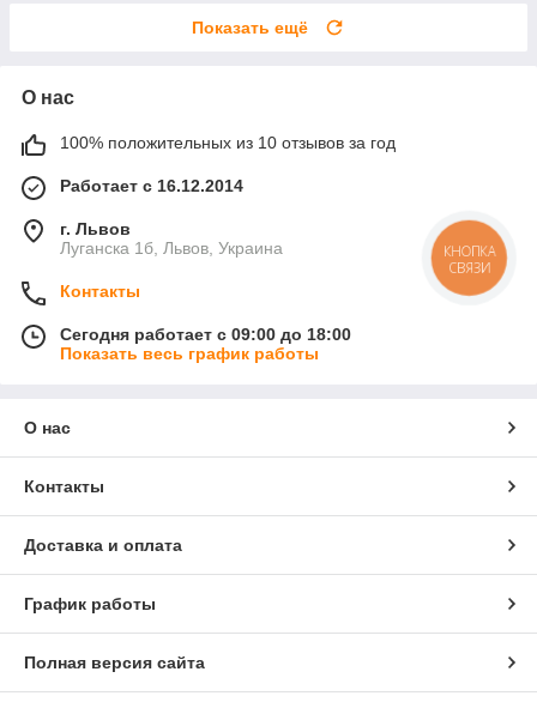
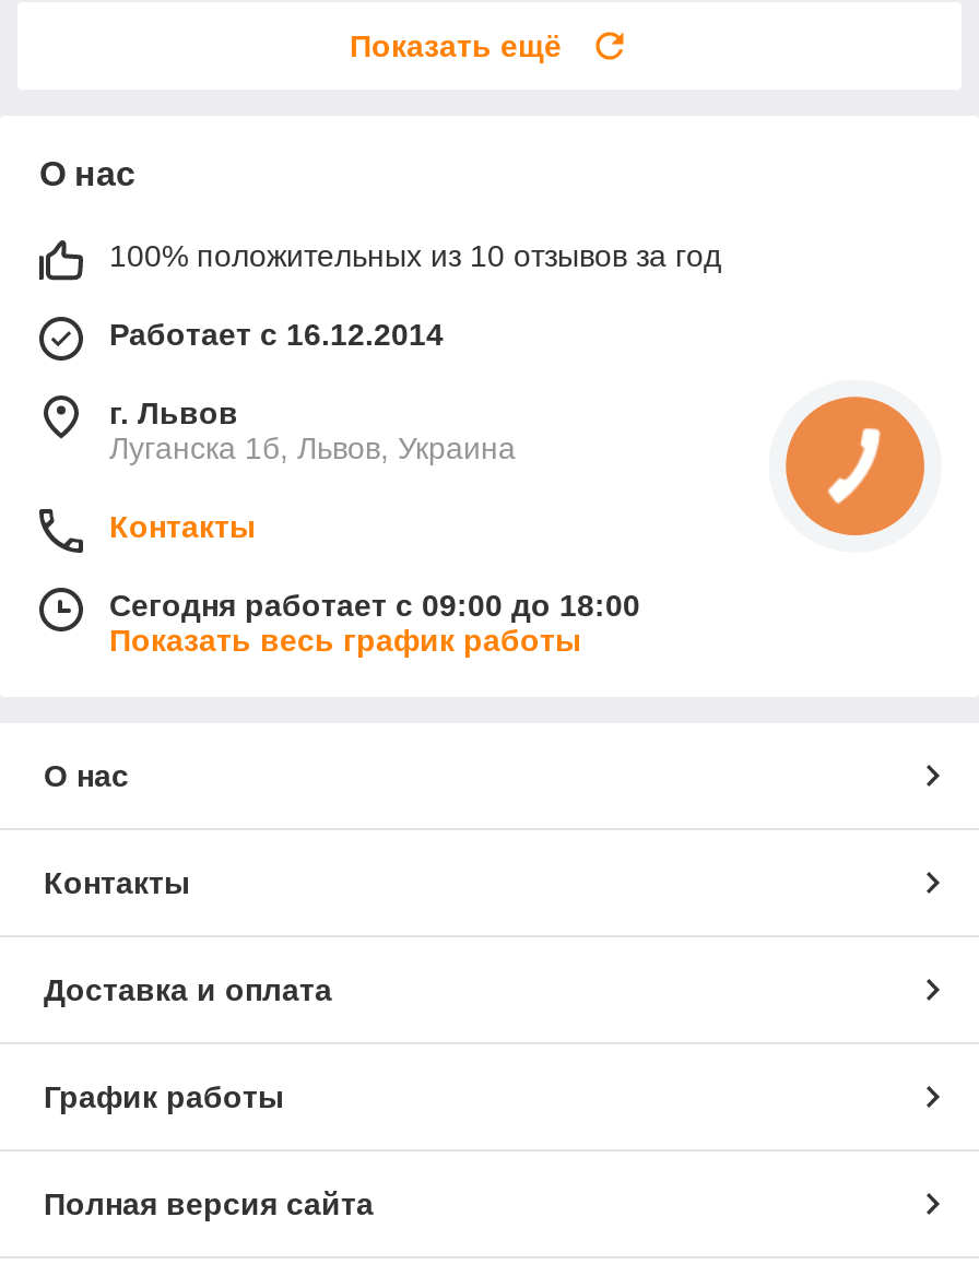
[444,242,495,276] КНОПКА | СВЯЗИ -> none

